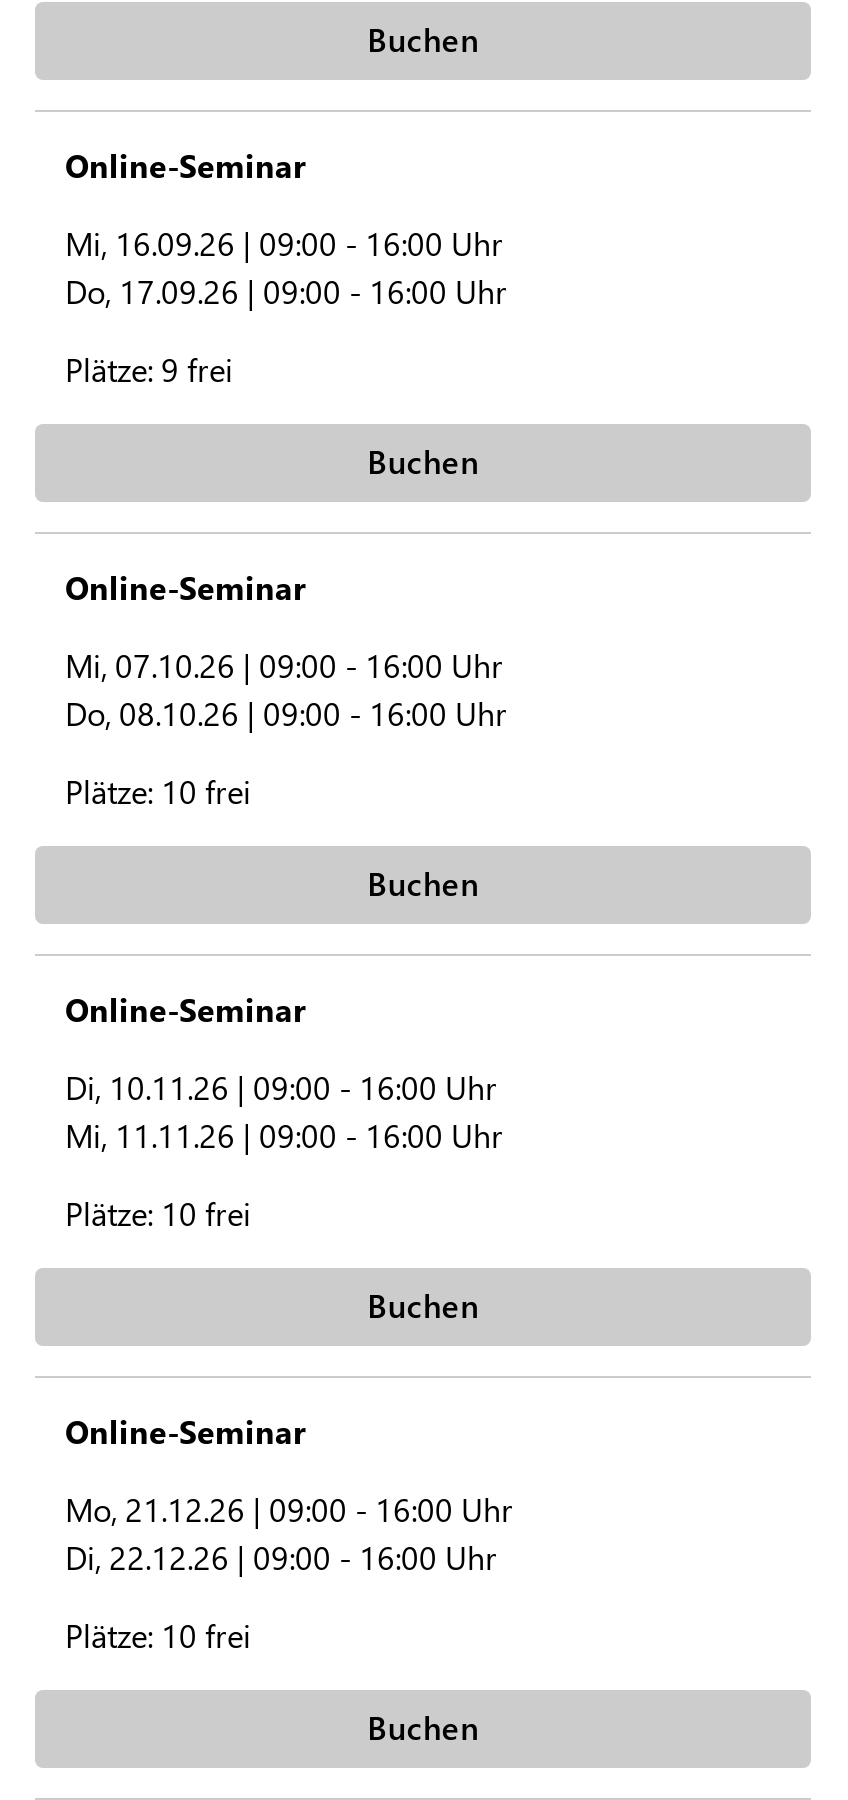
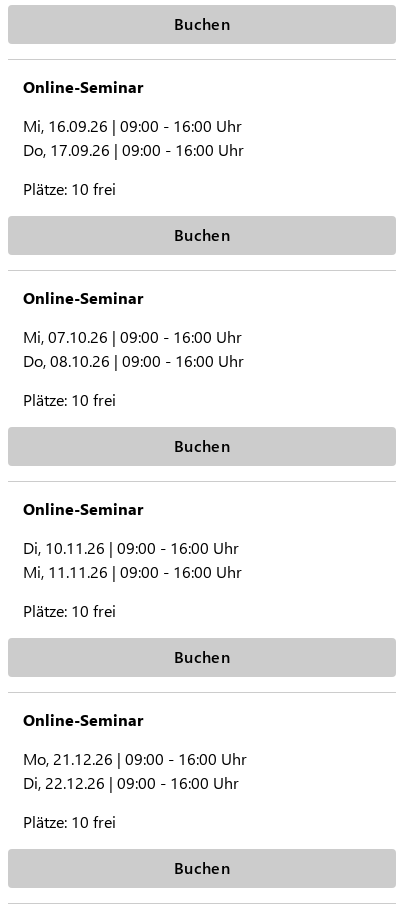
[65,347,233,389] Plätze: 9 frei -> [23,178,116,199] Plätze: 10 frei

